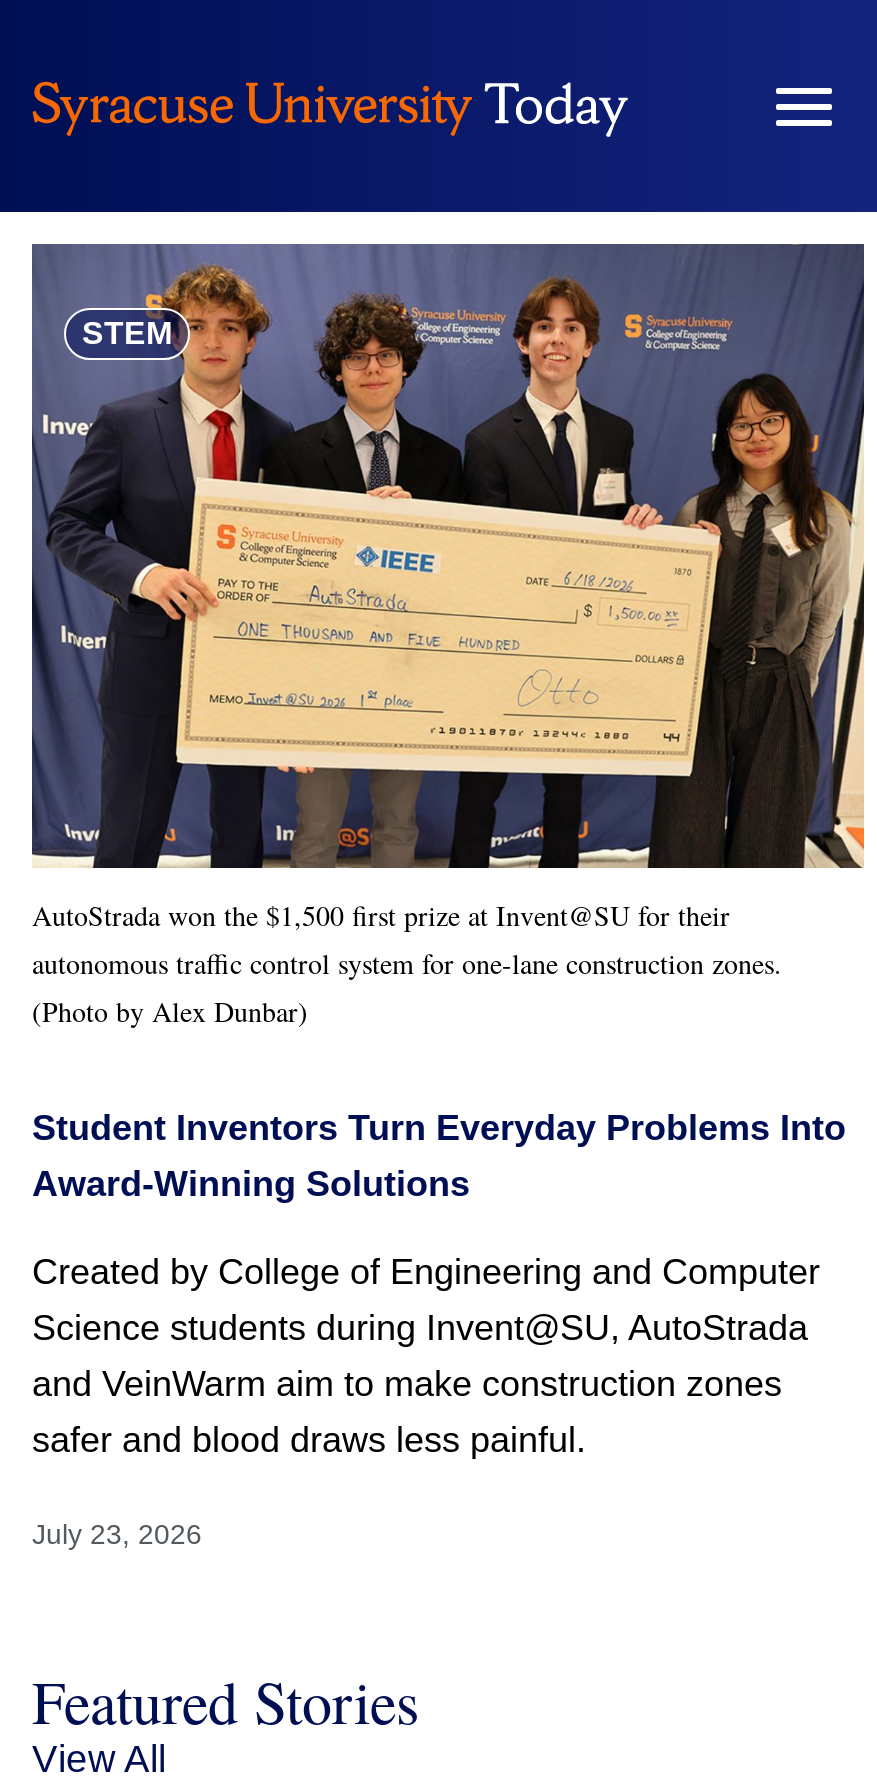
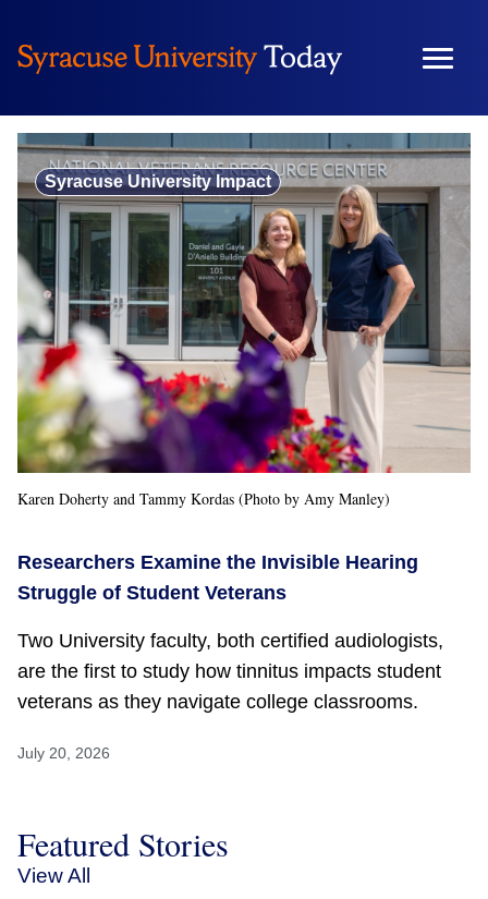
[30,244,866,870] [image] | STEM -> [16,133,471,474] [image] | Syracuse University Impact
[32,896,782,1030] AutoStrada won the $1,500 first prize at Invent@SU for their | autonomous traffic control system for one-lane construction zones. | (Photo by Alex Dunbar) -> [17,488,390,509] Karen Doherty and Tammy Kordas (Photo by Amy Manley)
[32,1108,846,1204] Student Inventors Turn Everyday Problems Into | Award-Winning Solutions -> [17,551,418,604] Researchers Examine the Invisible Hearing | Struggle of Student Veterans
[32,1252,820,1460] Created by College of Engineering and Computer | Science students during Invent@SU, AutoStrada | and VeinWarm aim to make construction zones | safer and blood draws less painful. -> [17,630,443,713] Two University faculty, both certified audiologists, | are the first to study how tinnitus impacts student | veterans as they navigate college classrooms.
[32,1518,202,1550] July 23, 2026 -> [17,744,110,762] July 20, 2026

